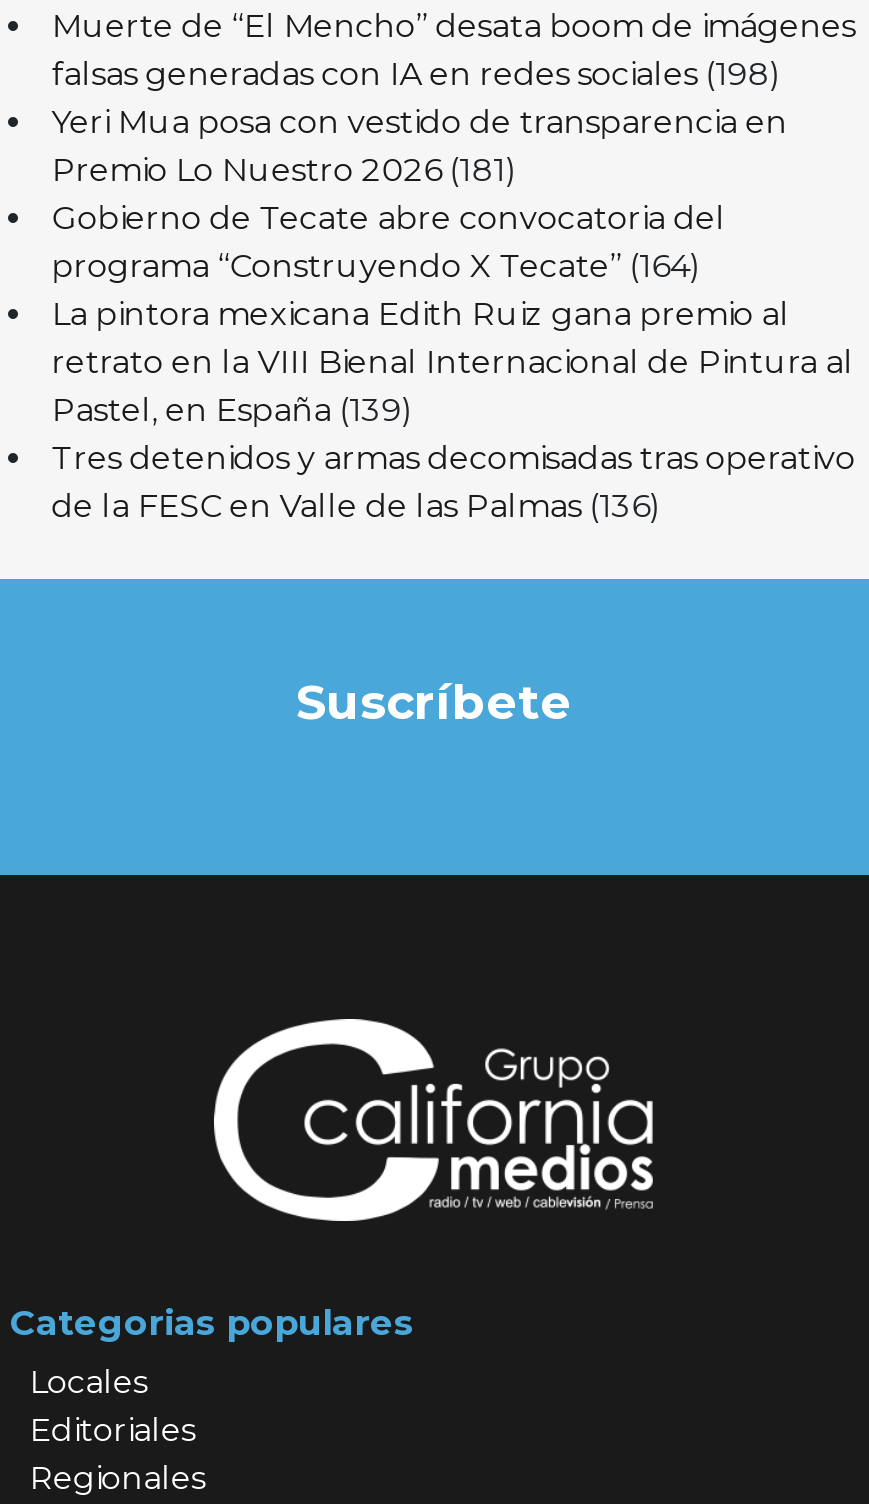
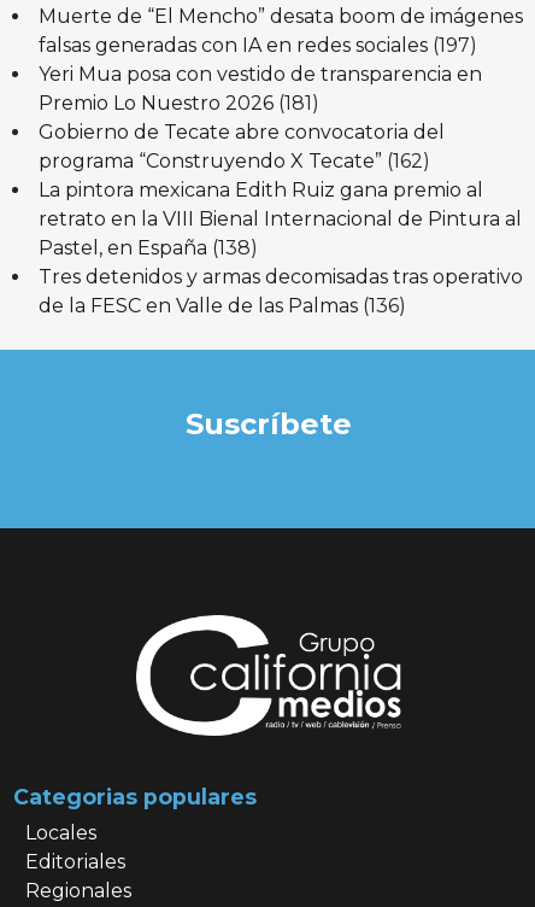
[52,55,782,93] falsas generadas con IA en redes sociales (198) -> [38,33,477,56] falsas generadas con IA en redes sociales (197)
[52,247,702,285] programa “Construyendo X Tecate” (164) -> [38,149,430,172] programa “Construyendo X Tecate” (162)
[52,391,414,429] Pastel, en España (139) -> [38,236,258,259] Pastel, en España (138)

